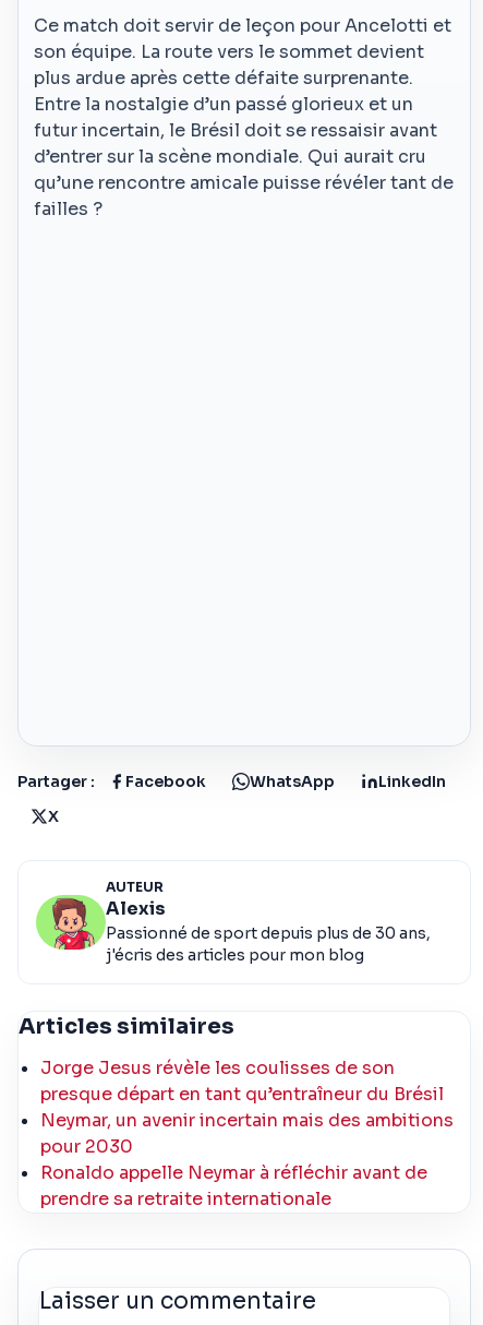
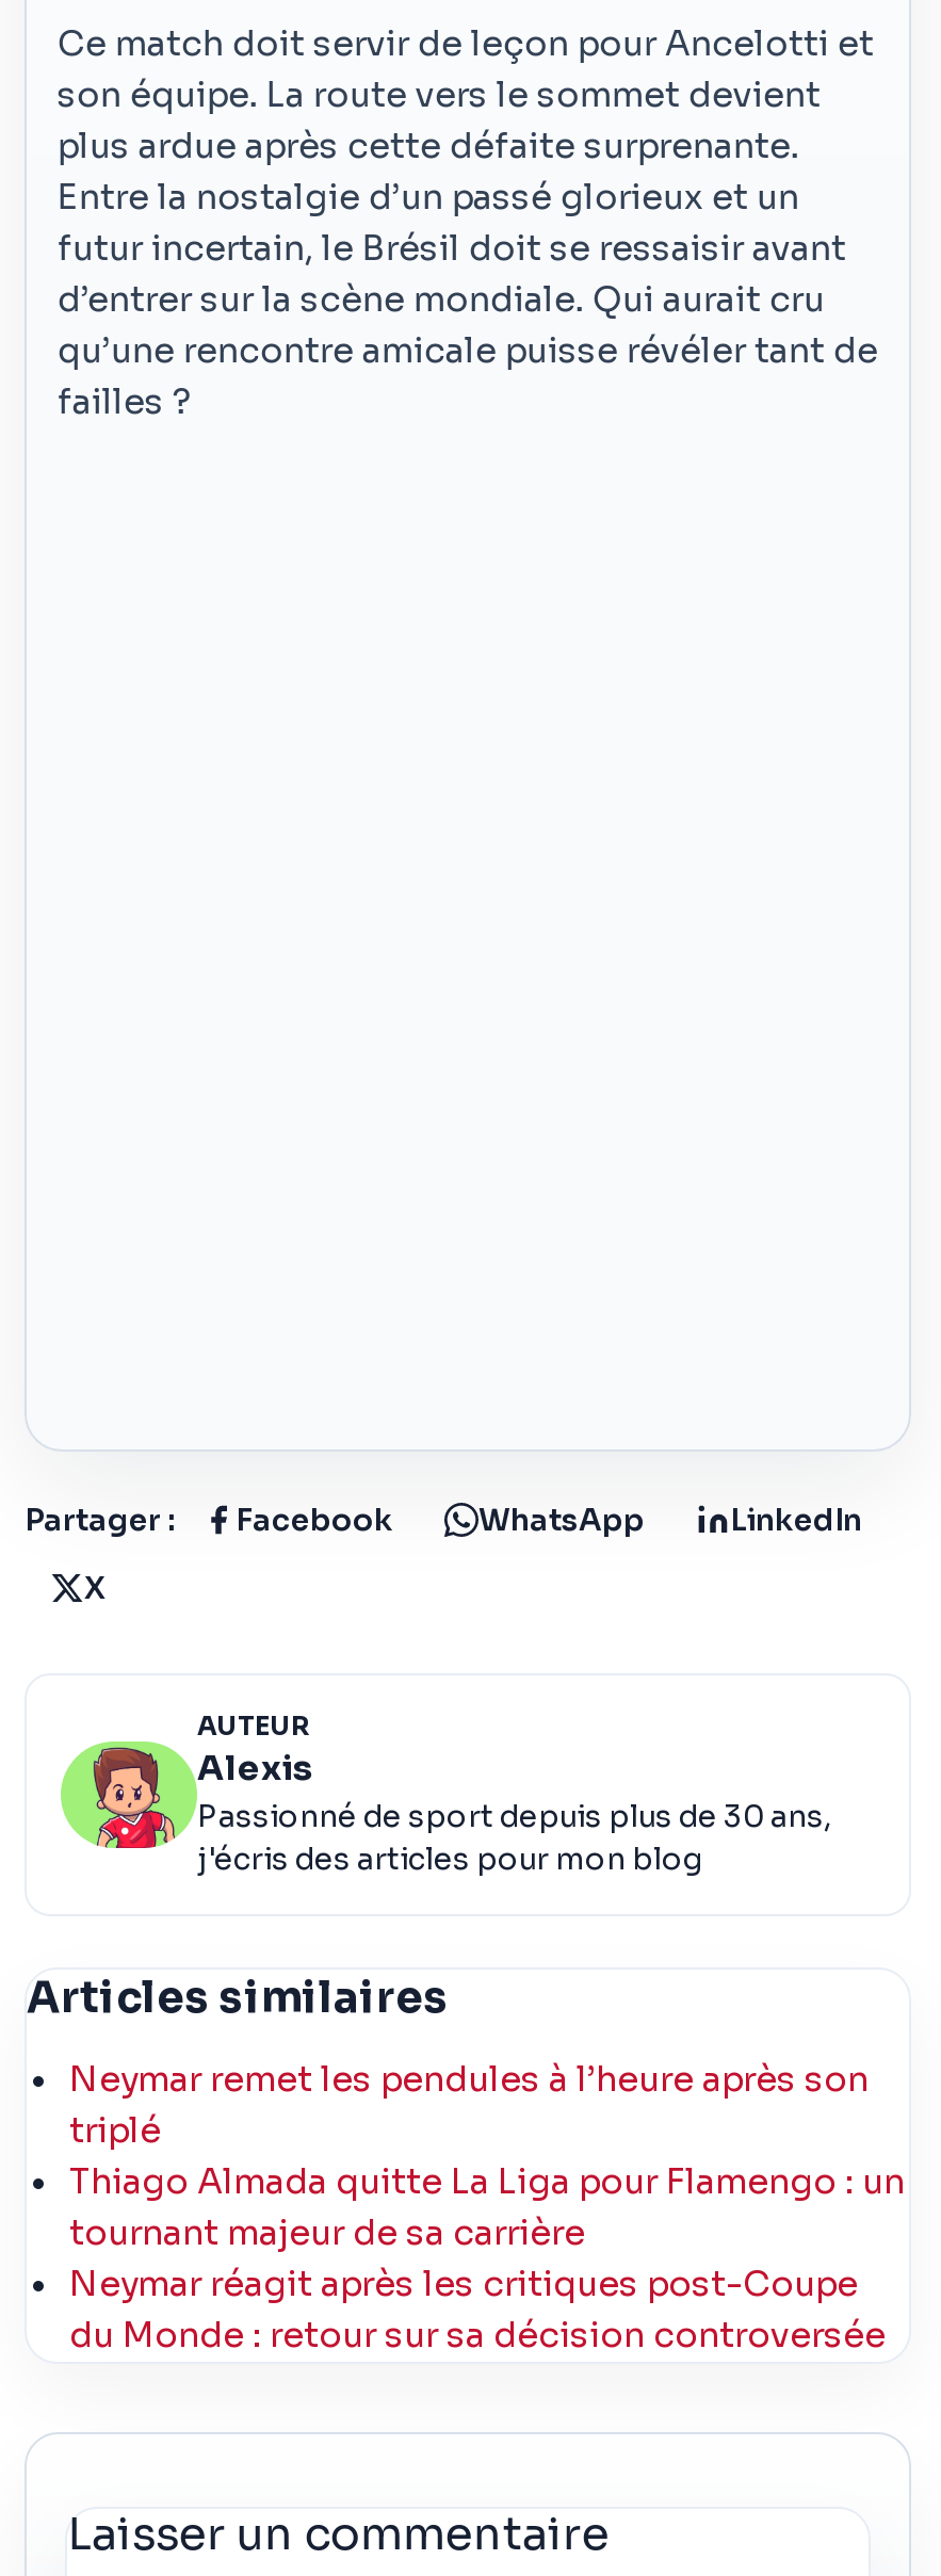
[40,1056,454,1210] Jorge Jesus révèle les coulisses de son | presque départ en tant qu’entraîneur du Brésil | Neymar, un avenir incertain mais des ambitions | pour 2030 | Ronaldo appelle Neymar à réfléchir avant de | prendre sa retraite internationale -> [69,2056,905,2357] Neymar remet les pendules à l’heure après son | triplé | Thiago Almada quitte La Liga pour Flamengo : un | tournant majeur de sa carrière | Neymar réagit après les critiques post-Coupe | du Monde : retour sur sa décision controversée

